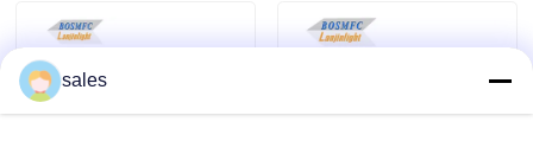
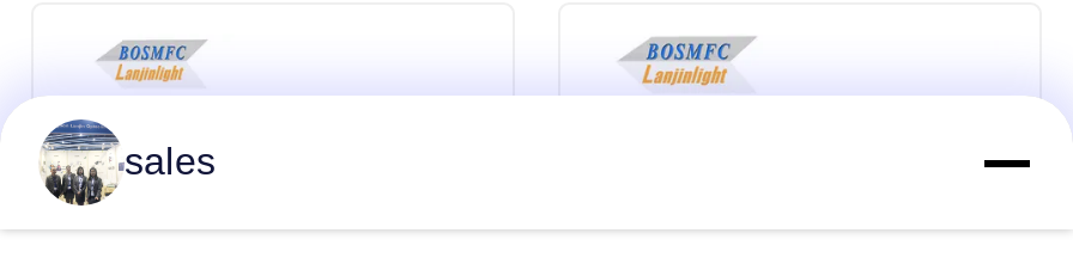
[18,59,58,103] [image] -> [38,117,117,208] [image]

